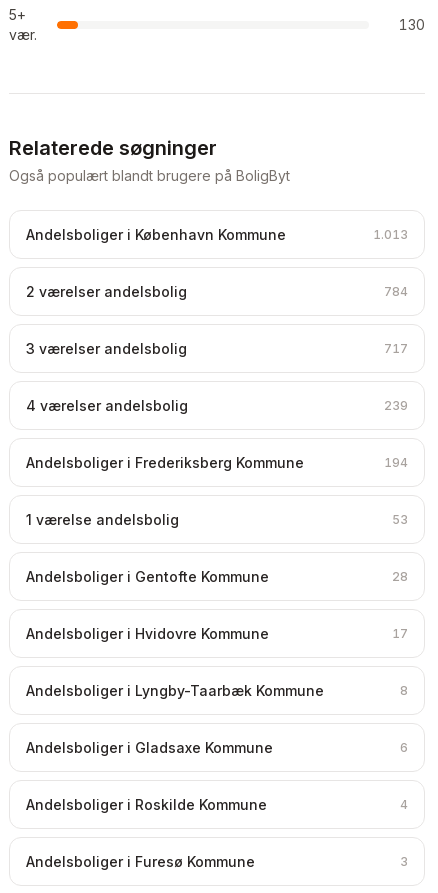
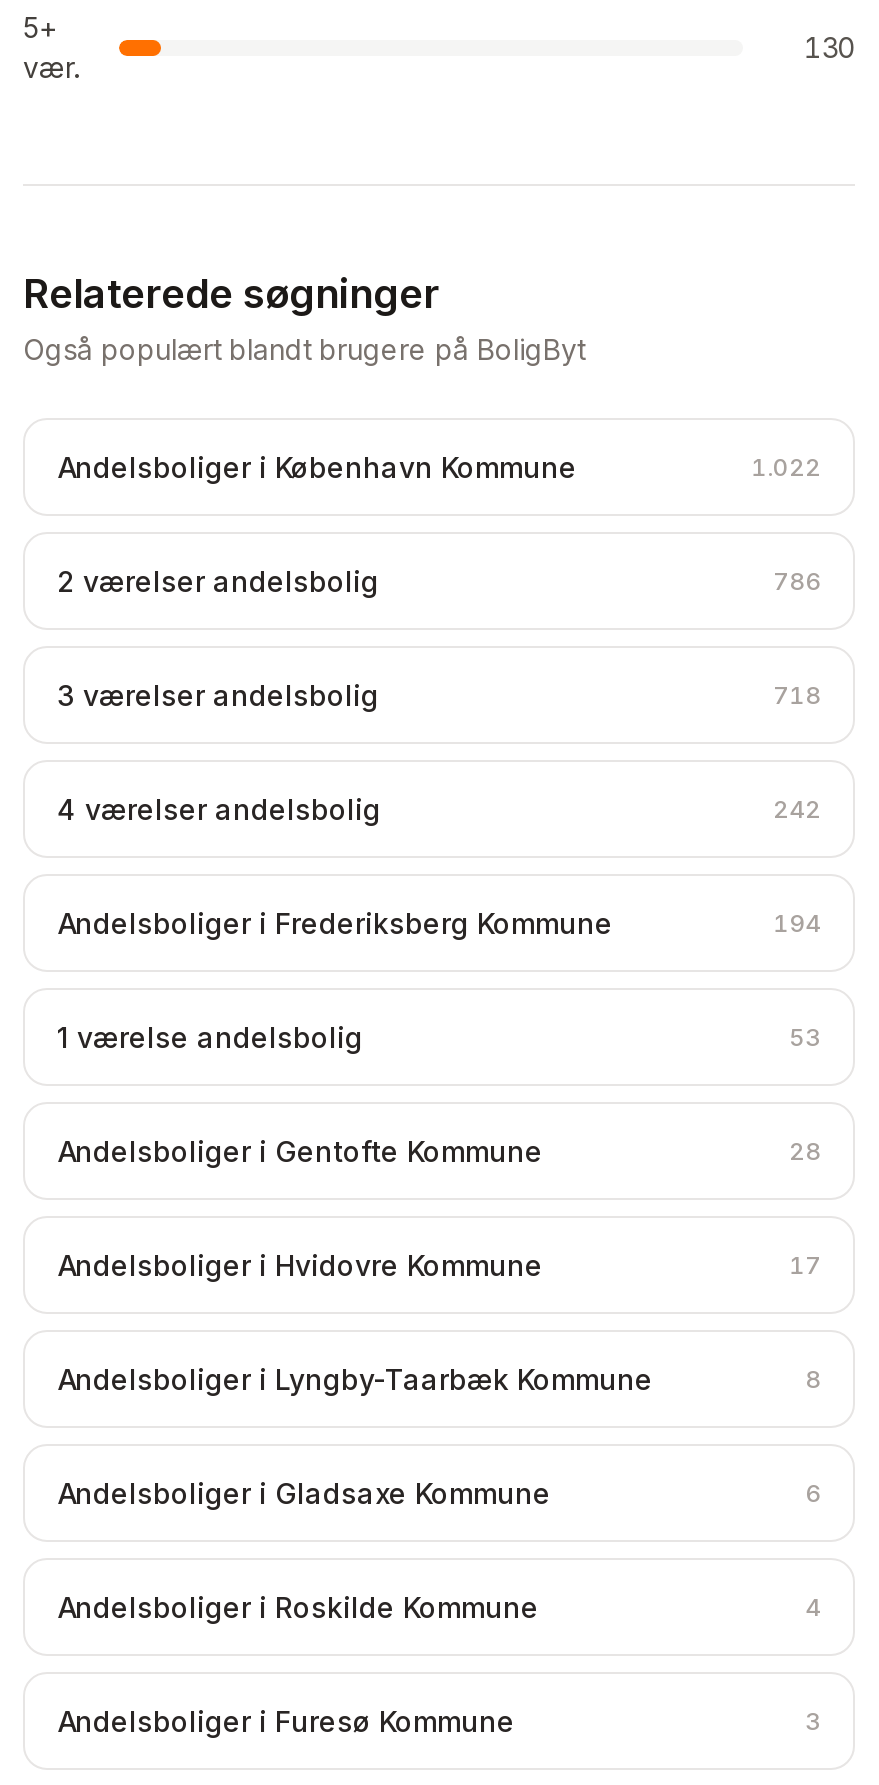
[373,226,408,241] 1.013 -> [751,451,821,481] 1.022
[384,283,408,298] 784 -> [773,565,821,595] 786
[384,340,408,355] 717 -> [773,679,821,709] 718
[384,397,408,412] 239 -> [773,793,821,823] 242

